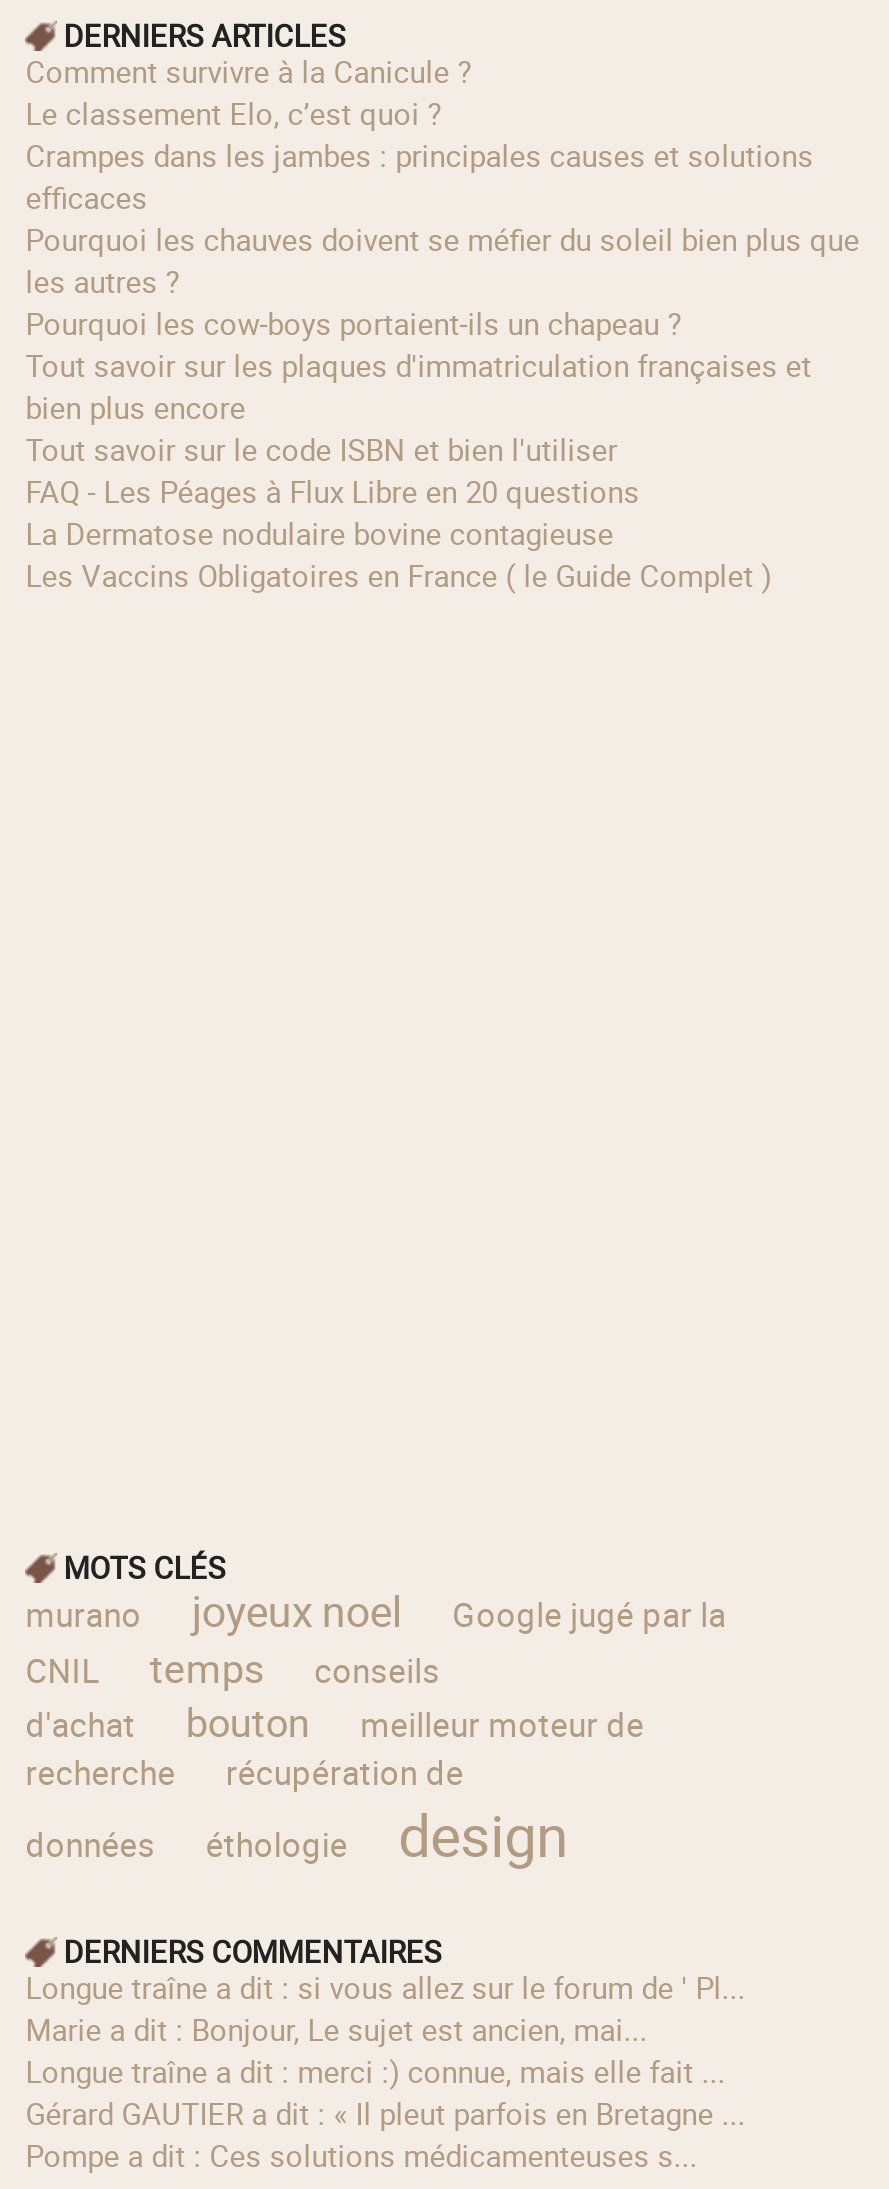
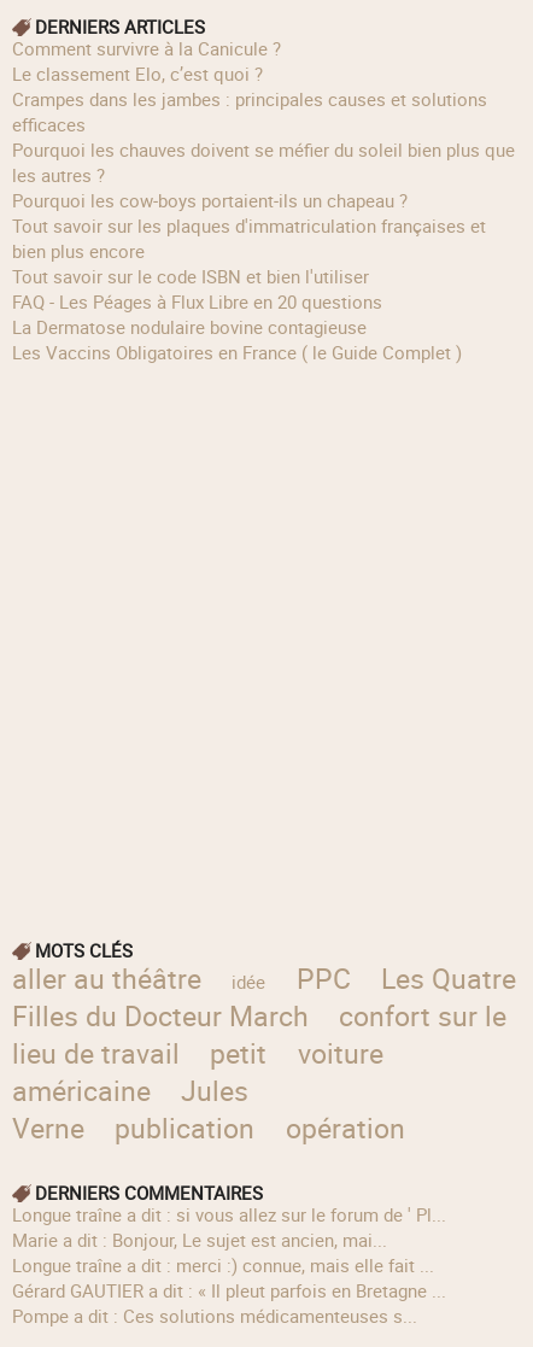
[25,1583,726,1873] murano | joyeux noel | Google jugé par la | CNIL | temps | conseils | d'achat | bouton | meilleur moteur de | recherche | récupération de | données | éthologie | design -> [12,960,516,1147] aller au théâtre | idée | PPC | Les Quatre | Filles du Docteur March | confort sur le | lieu de travail | petit | voiture | américaine | Jules | Verne | publication | opération

